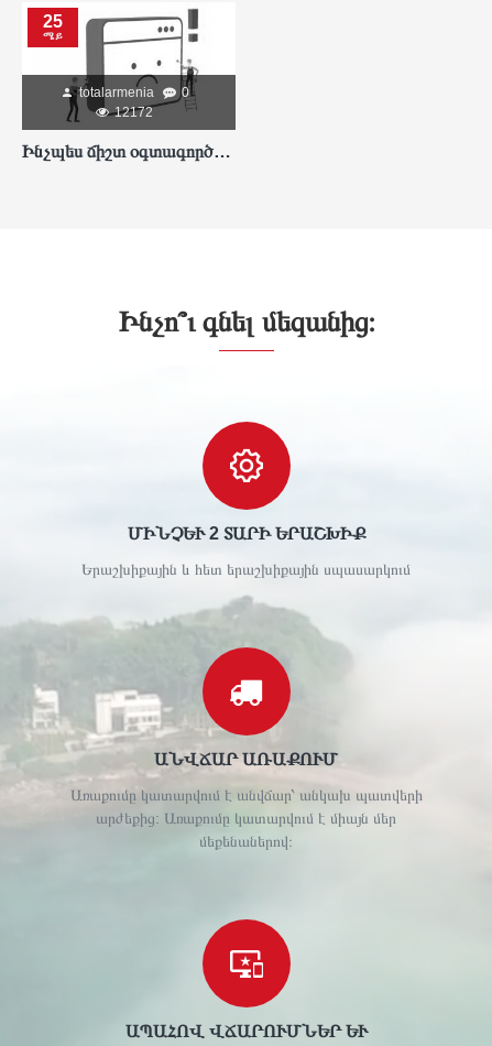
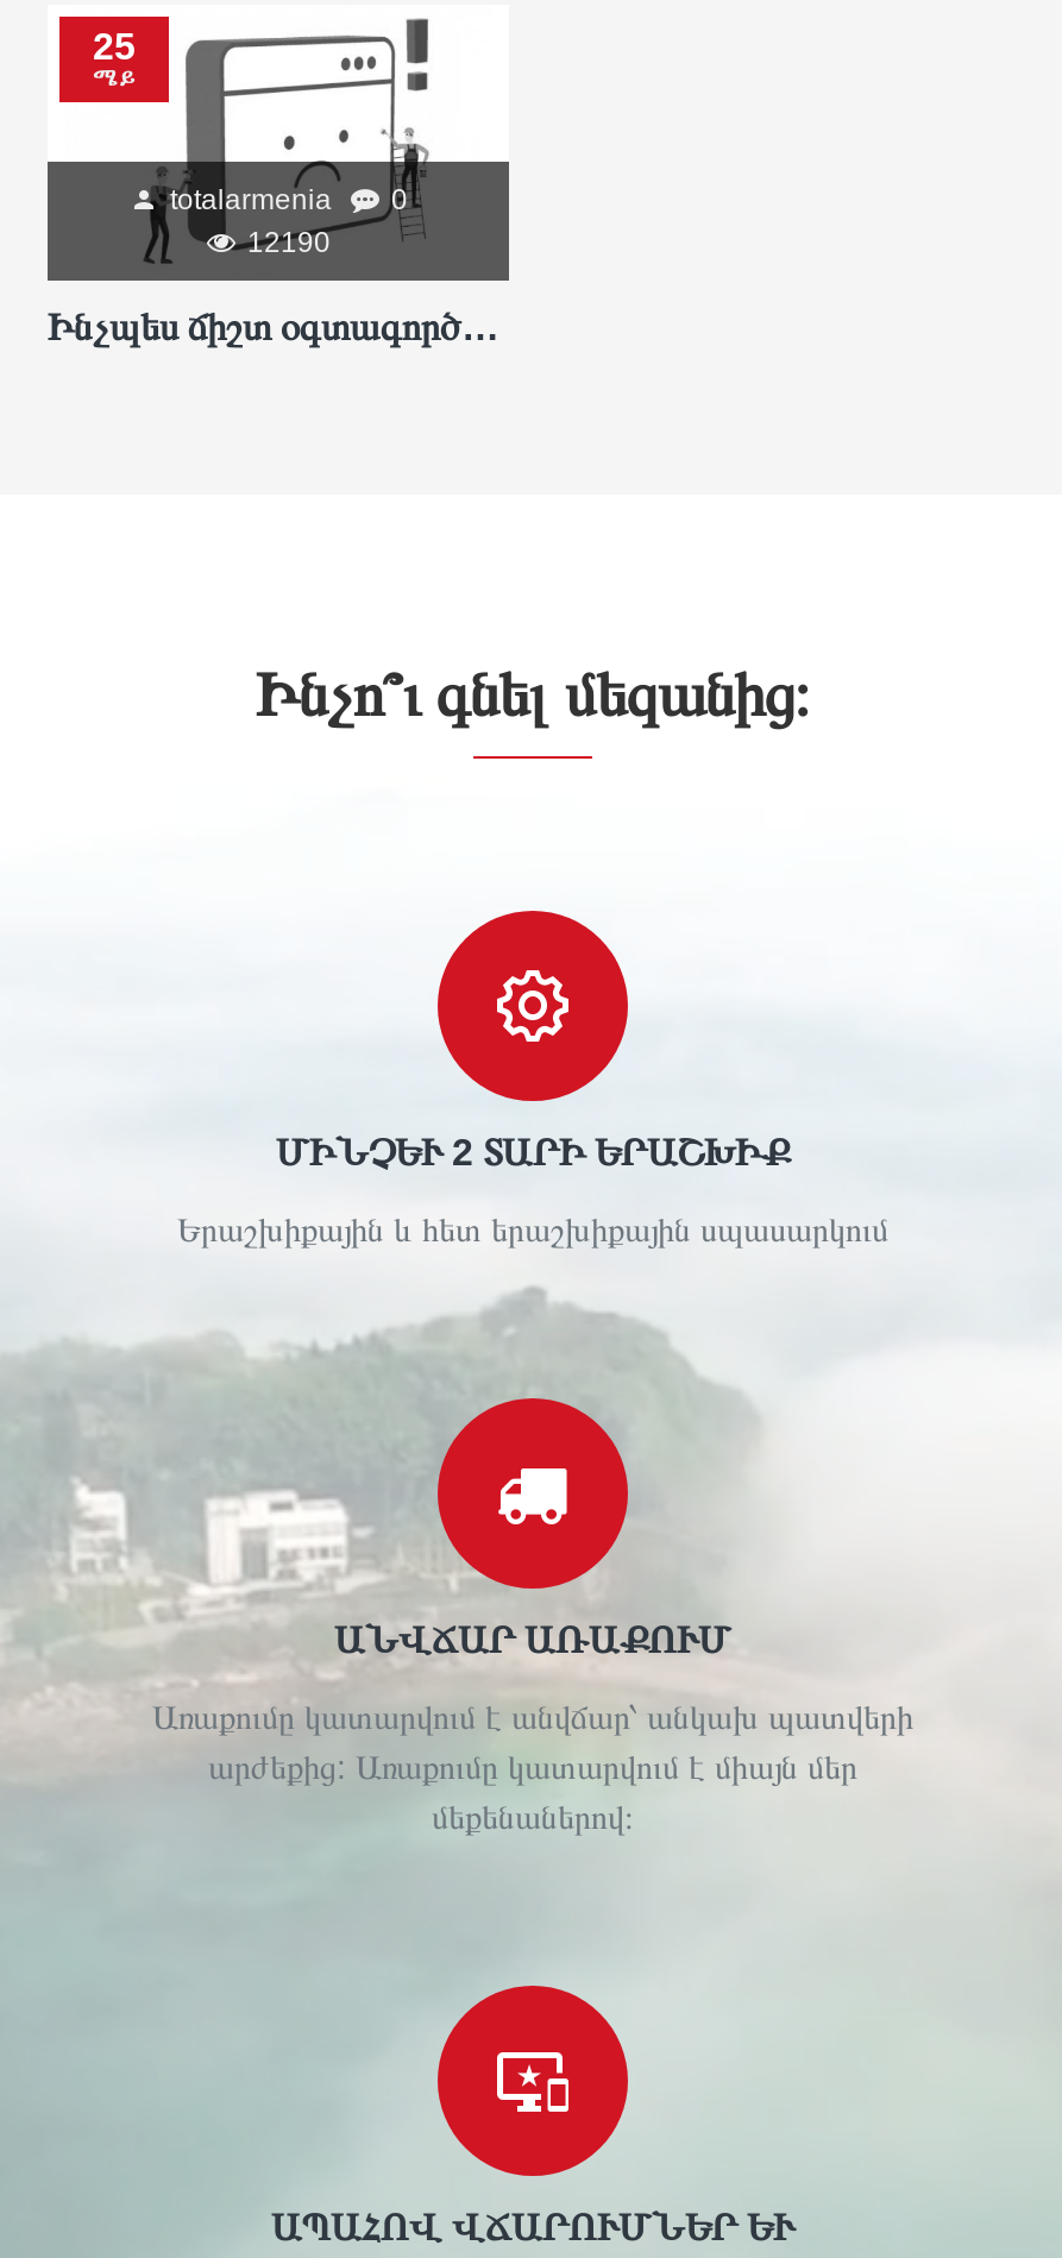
[114,105,153,120] 12172 -> [247,226,331,259] 12190

